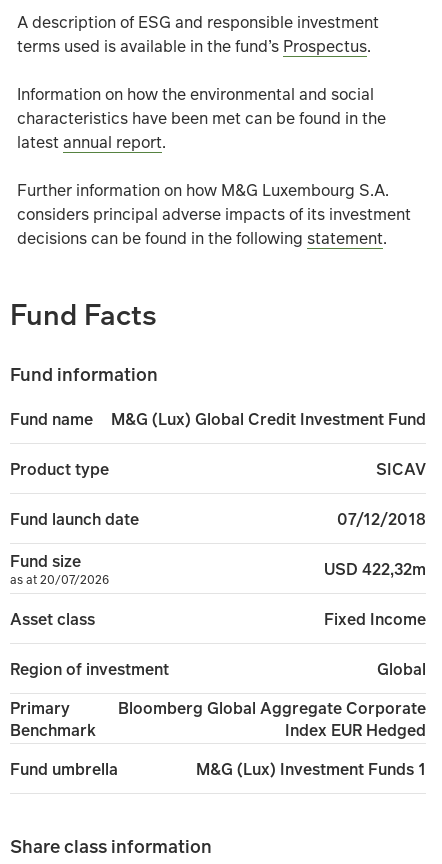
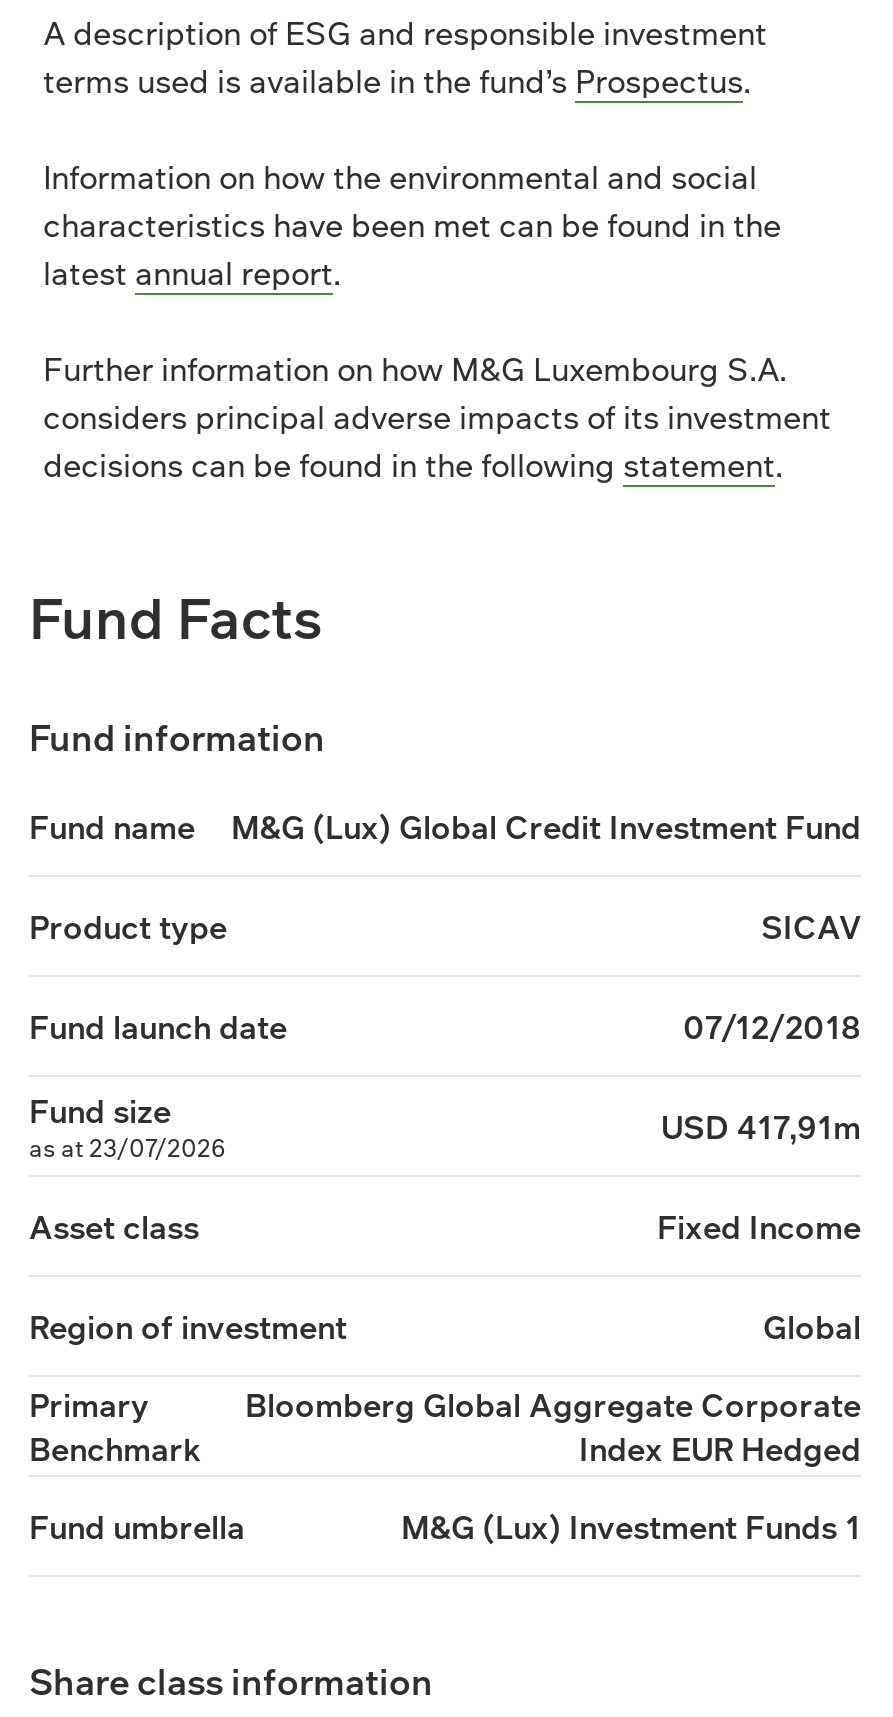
[324,557,426,579] USD 422,32m -> [661,1104,861,1148] USD 417,91m
[10,571,109,588] as at 20/07/2026 -> [29,1131,225,1165] as at 23/07/2026

